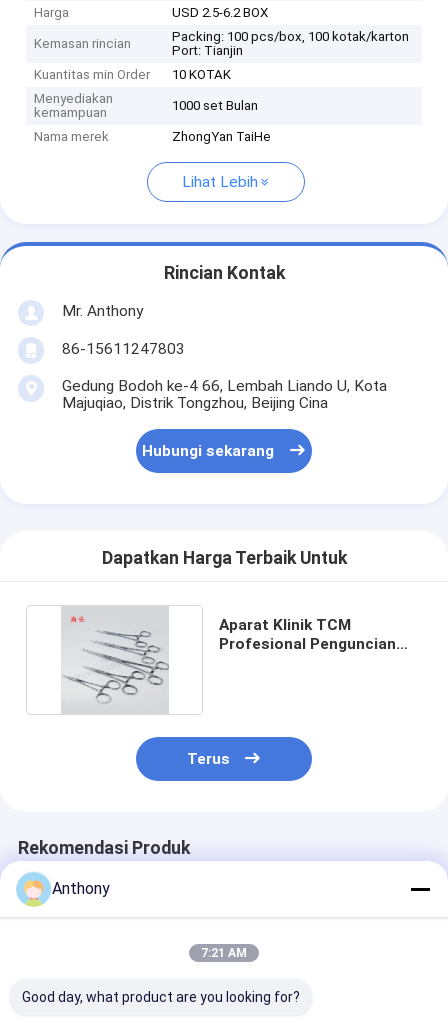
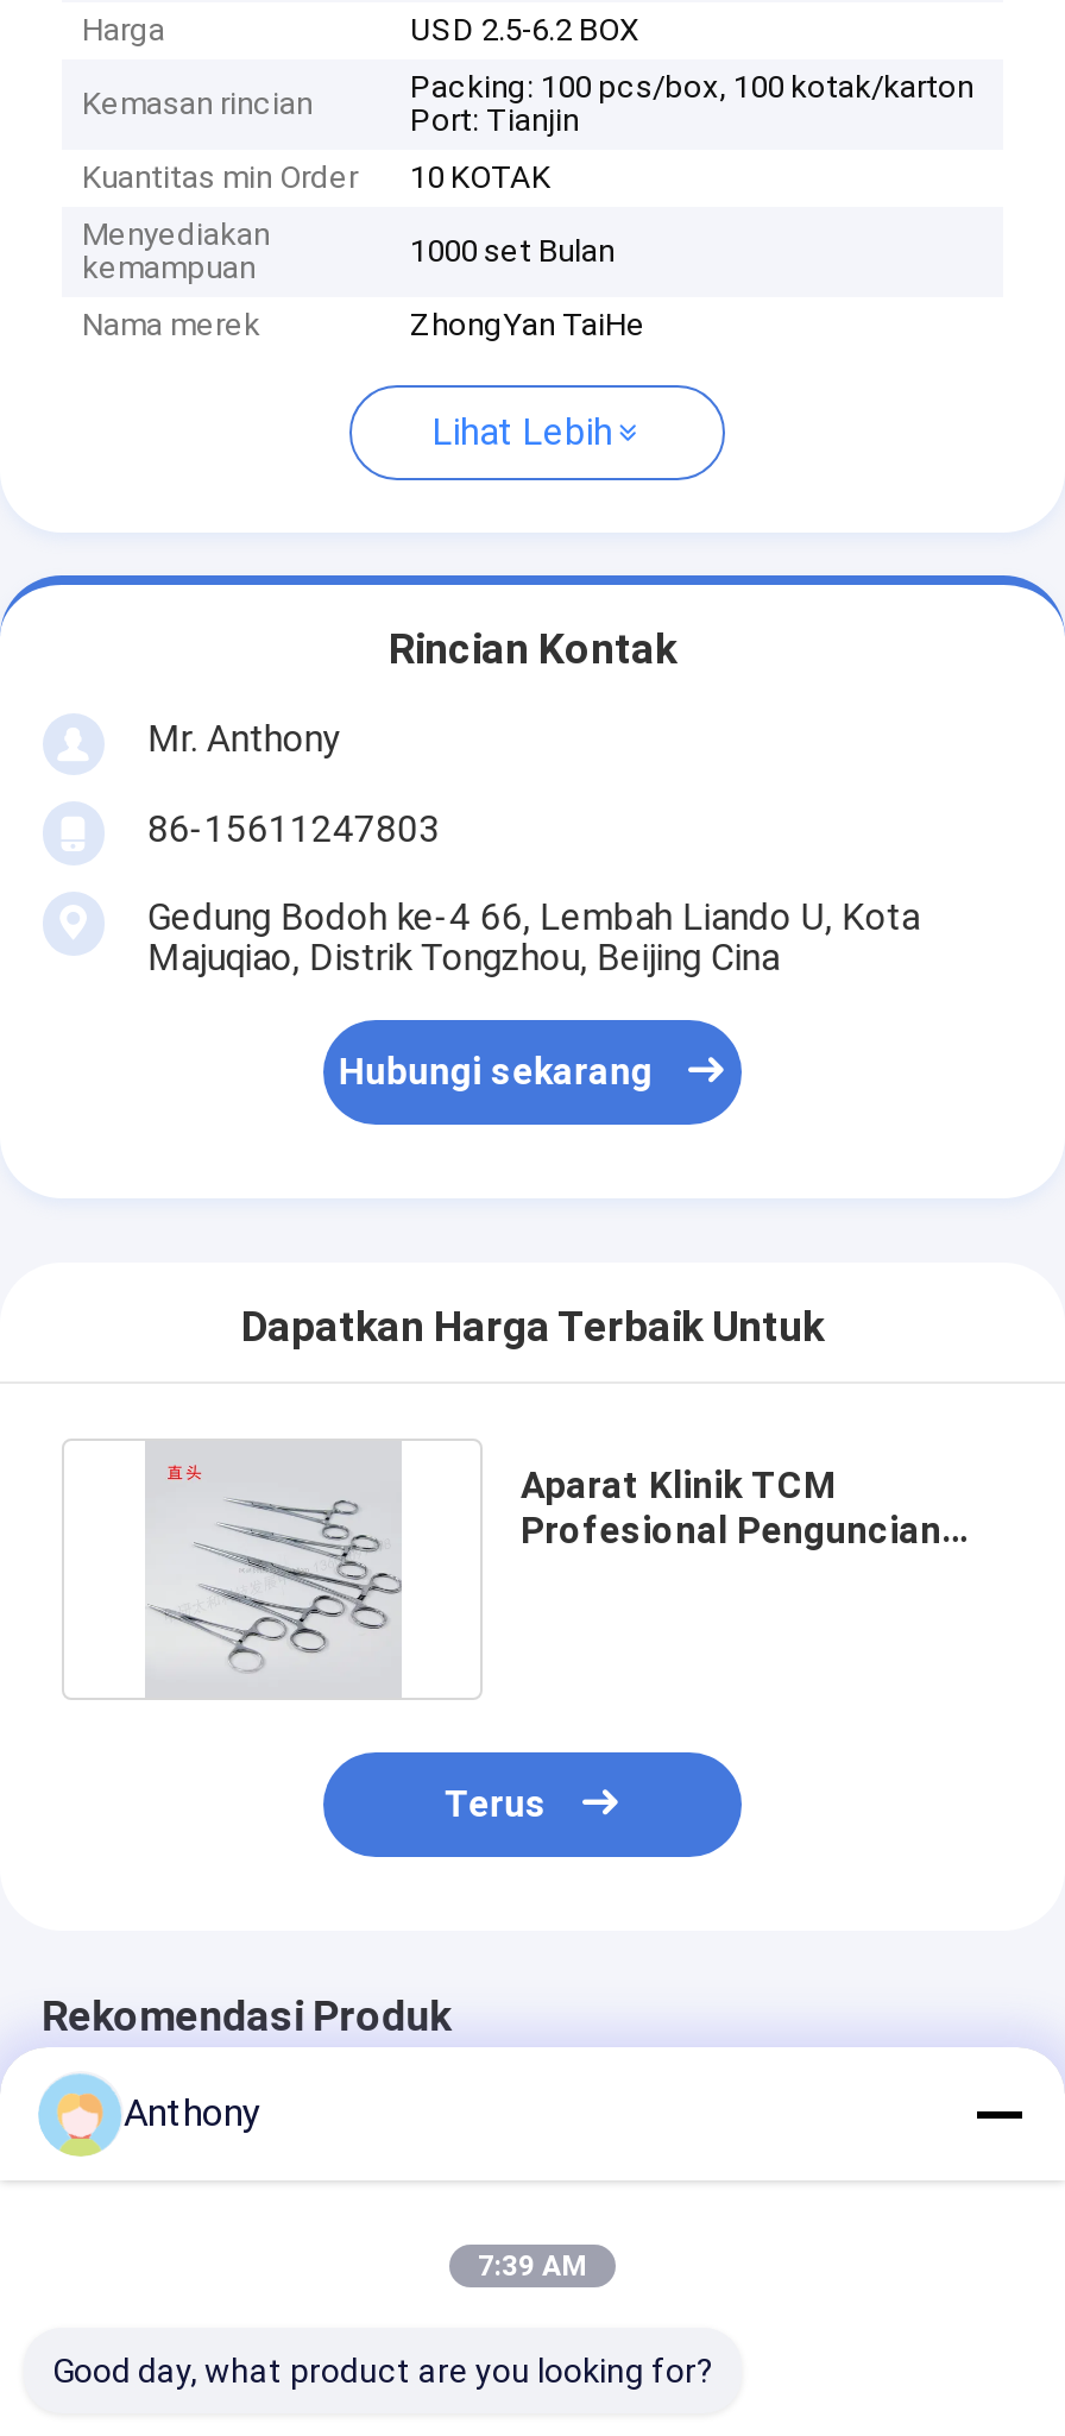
[201,946,247,960] 7:21 AM -> [478,2249,587,2283] 7:39 AM

